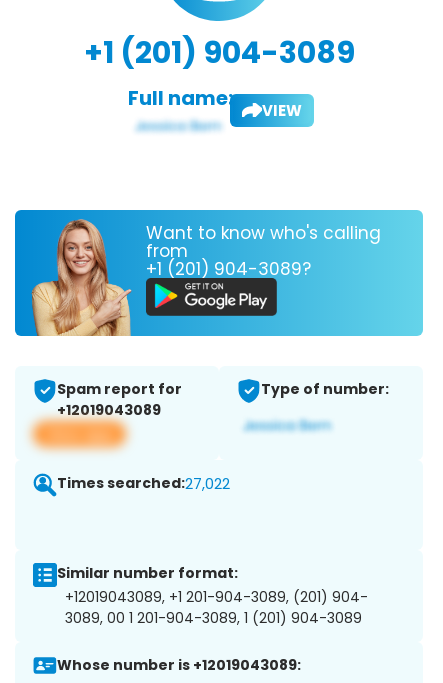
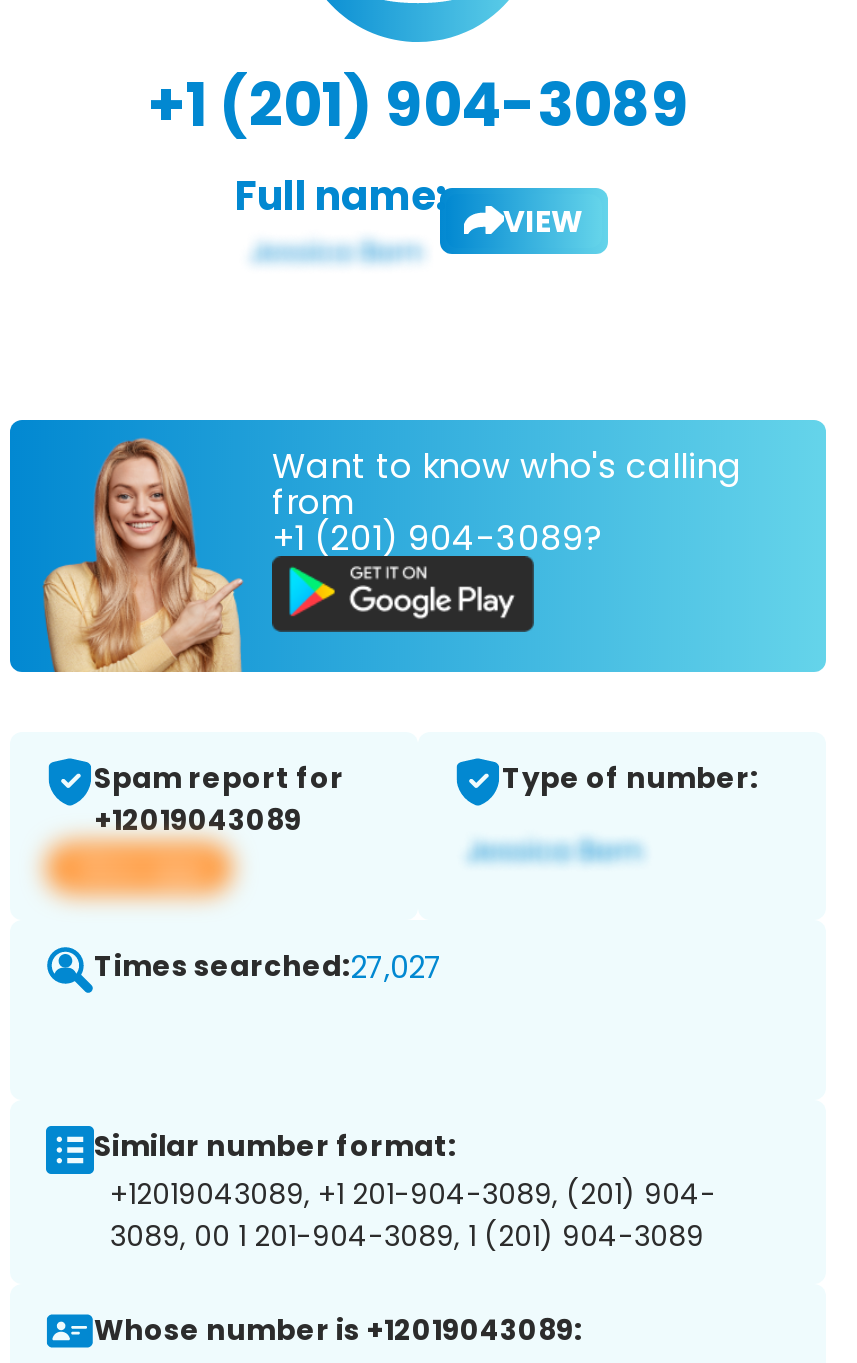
[57,473,230,494] Times searched:27,022 -> [94,946,442,988] Times searched:27,027

